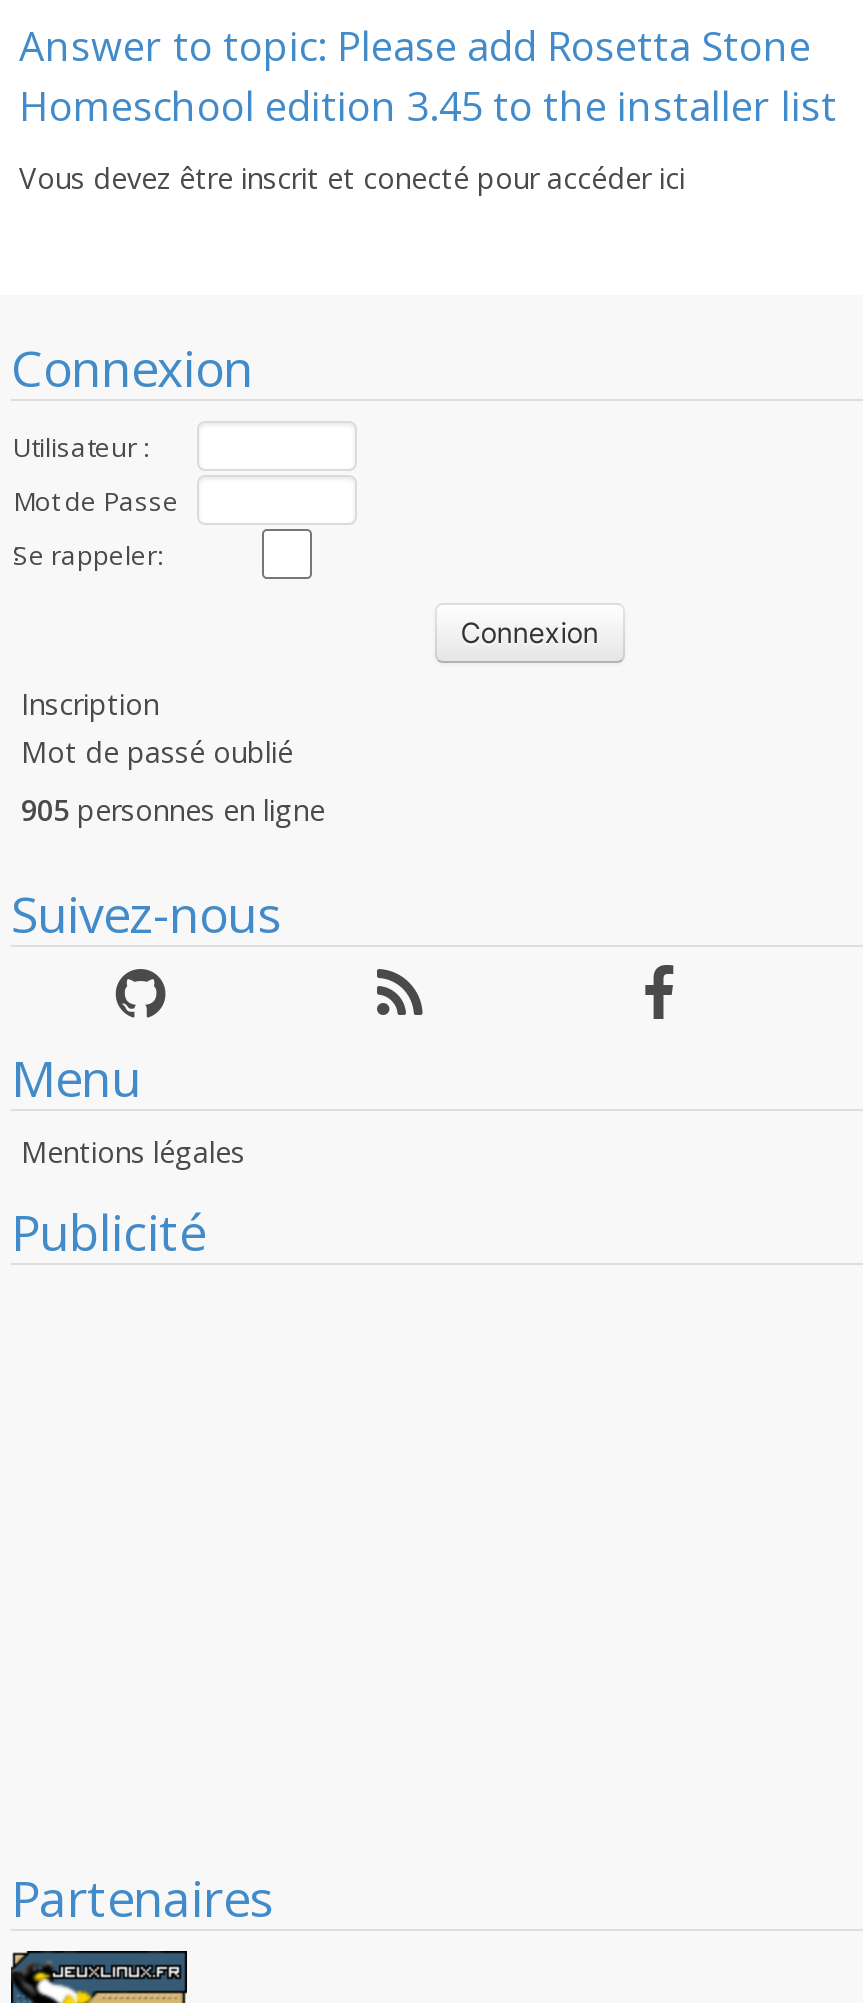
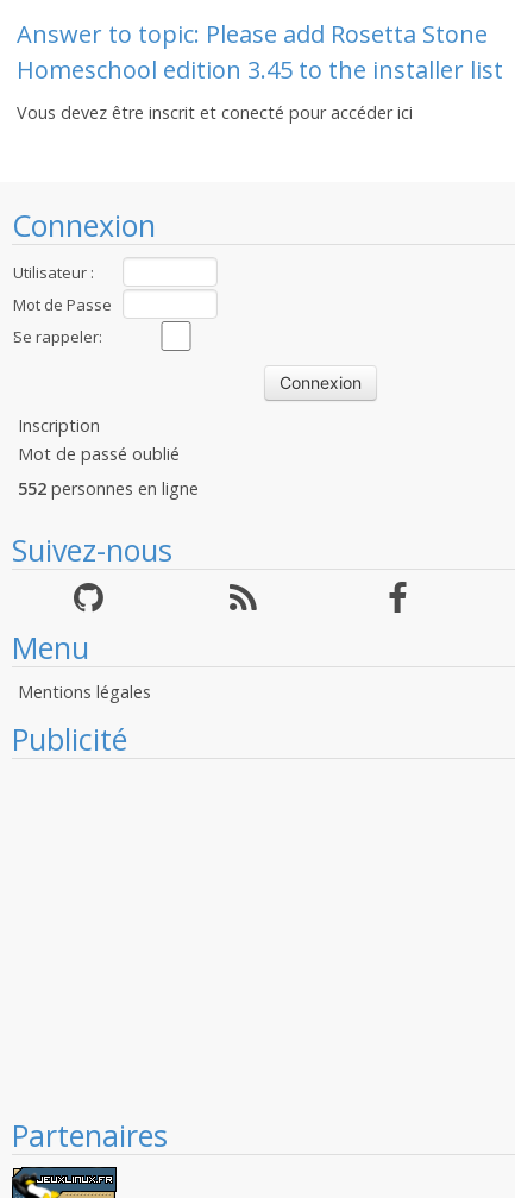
[21,791,325,829] 905 personnes en ligne -> [18,477,199,500] 552 personnes en ligne

